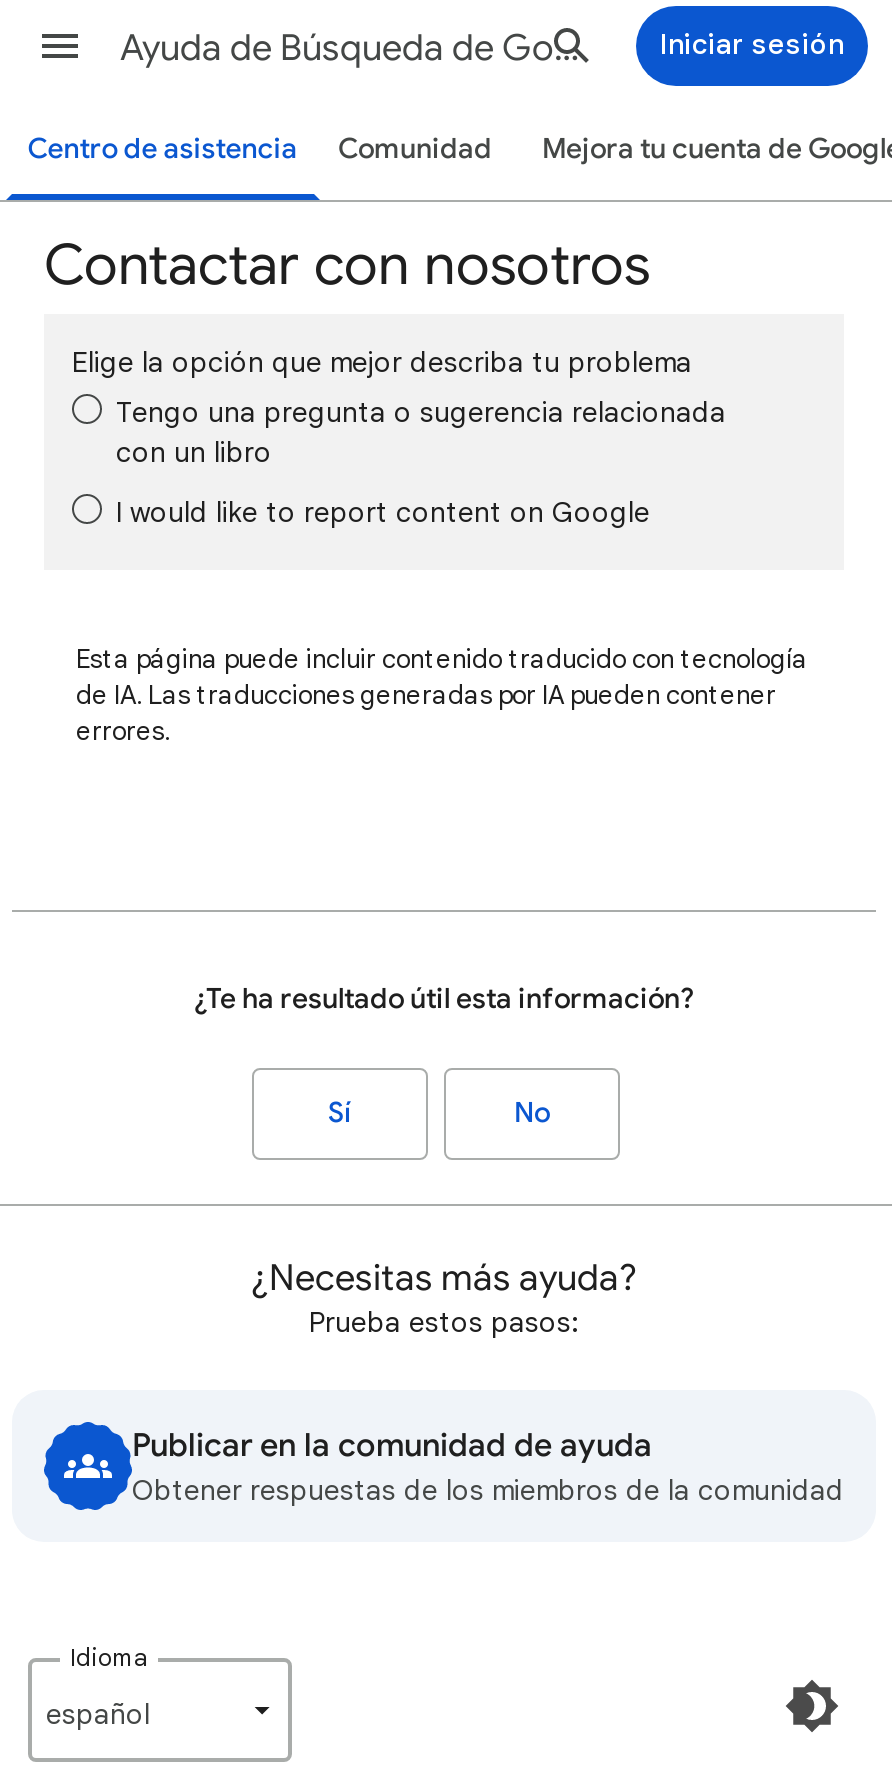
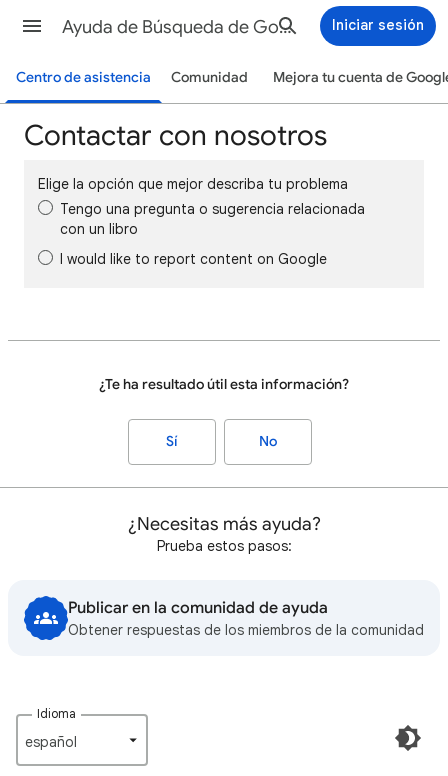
[76,642,808,748] Esta página puede incluir contenido traducido con tecnología | de IA. Las traducciones generadas por IA pueden contener | errores. -> none

